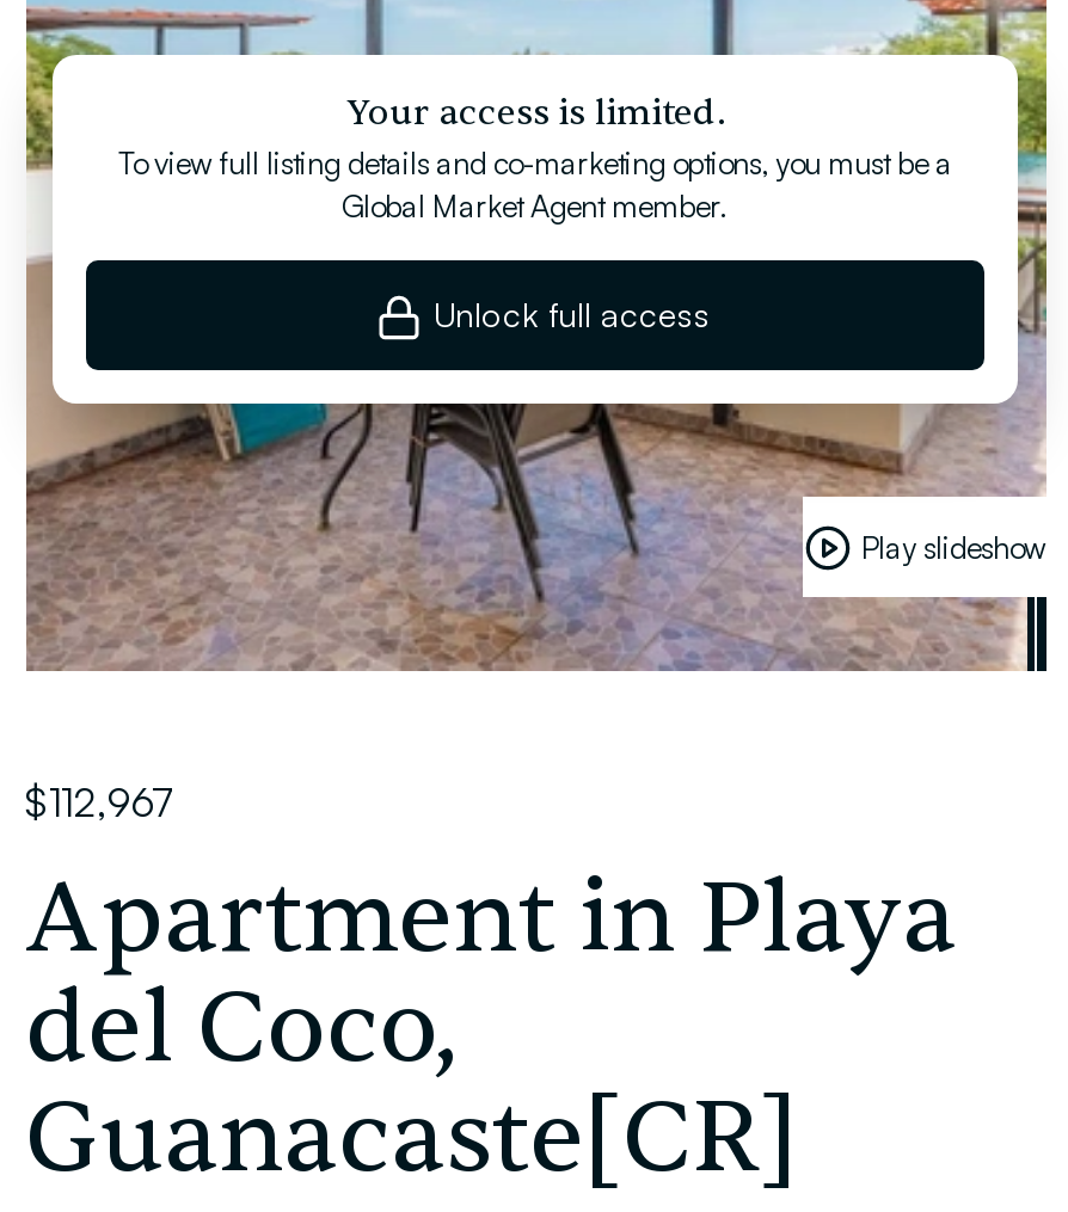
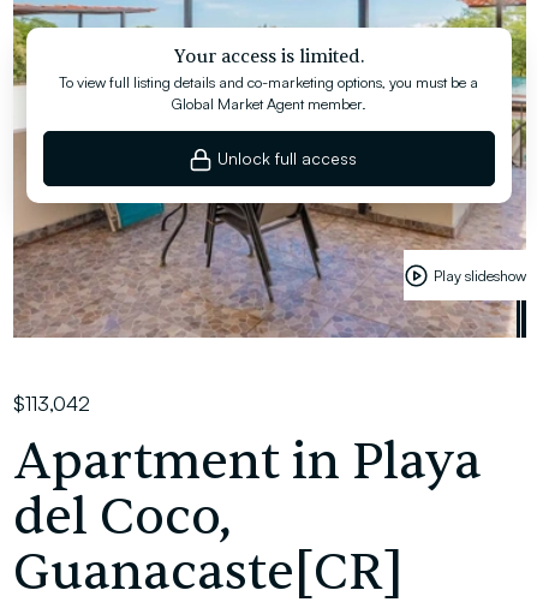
[25,776,176,826] $112,967 -> [13,391,89,416] $113,042

